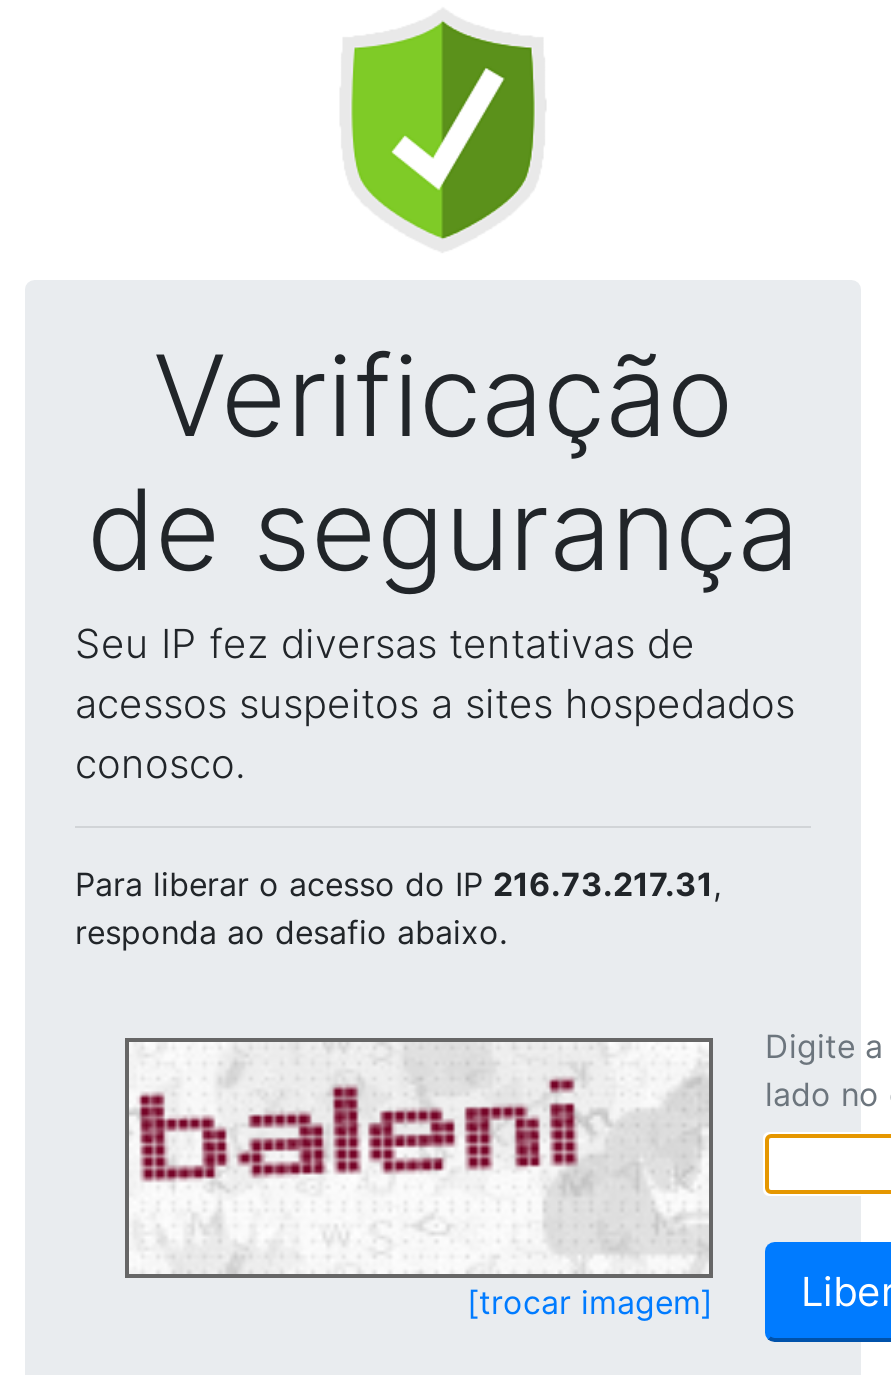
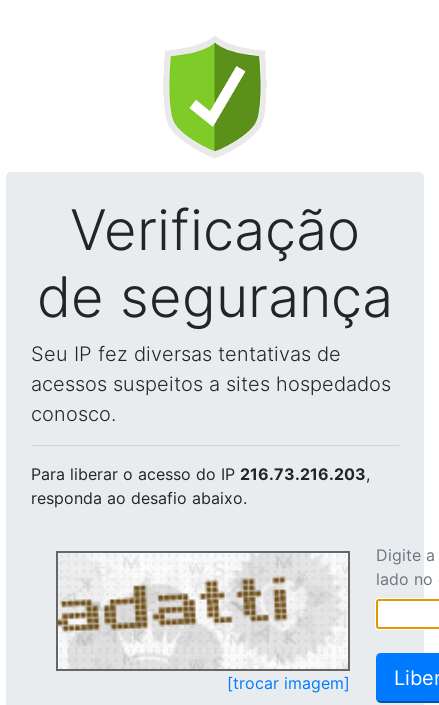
[75,864,721,904] Para liberar o acesso do IP 216.73.217.31, -> [31,464,370,484] Para liberar o acesso do IP 216.73.216.203,
[129,1048,617,1272] [image] -> [57,555,303,667] [image]

